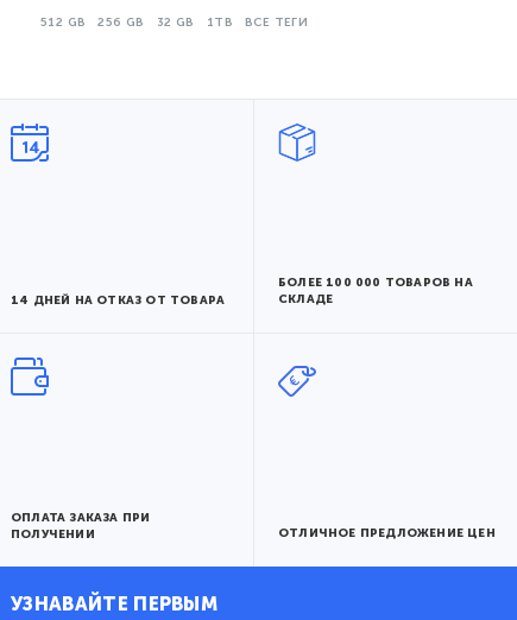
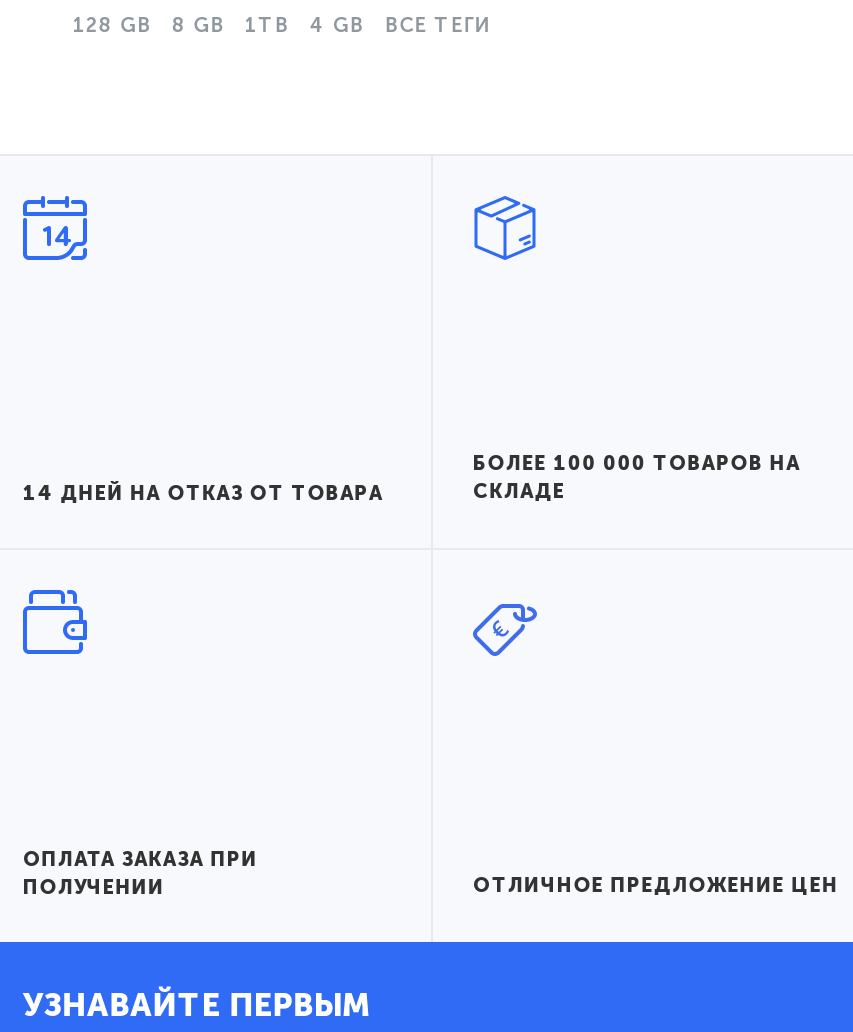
[40,15,195,30] 512 GB | 256 GB | 32 GB -> [73,14,225,38] 128 GB | 8 GB
none -> [309,14,365,38] 4 GB

